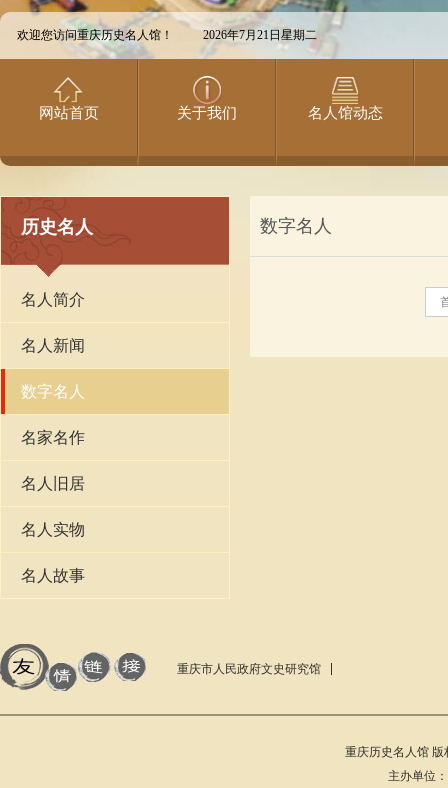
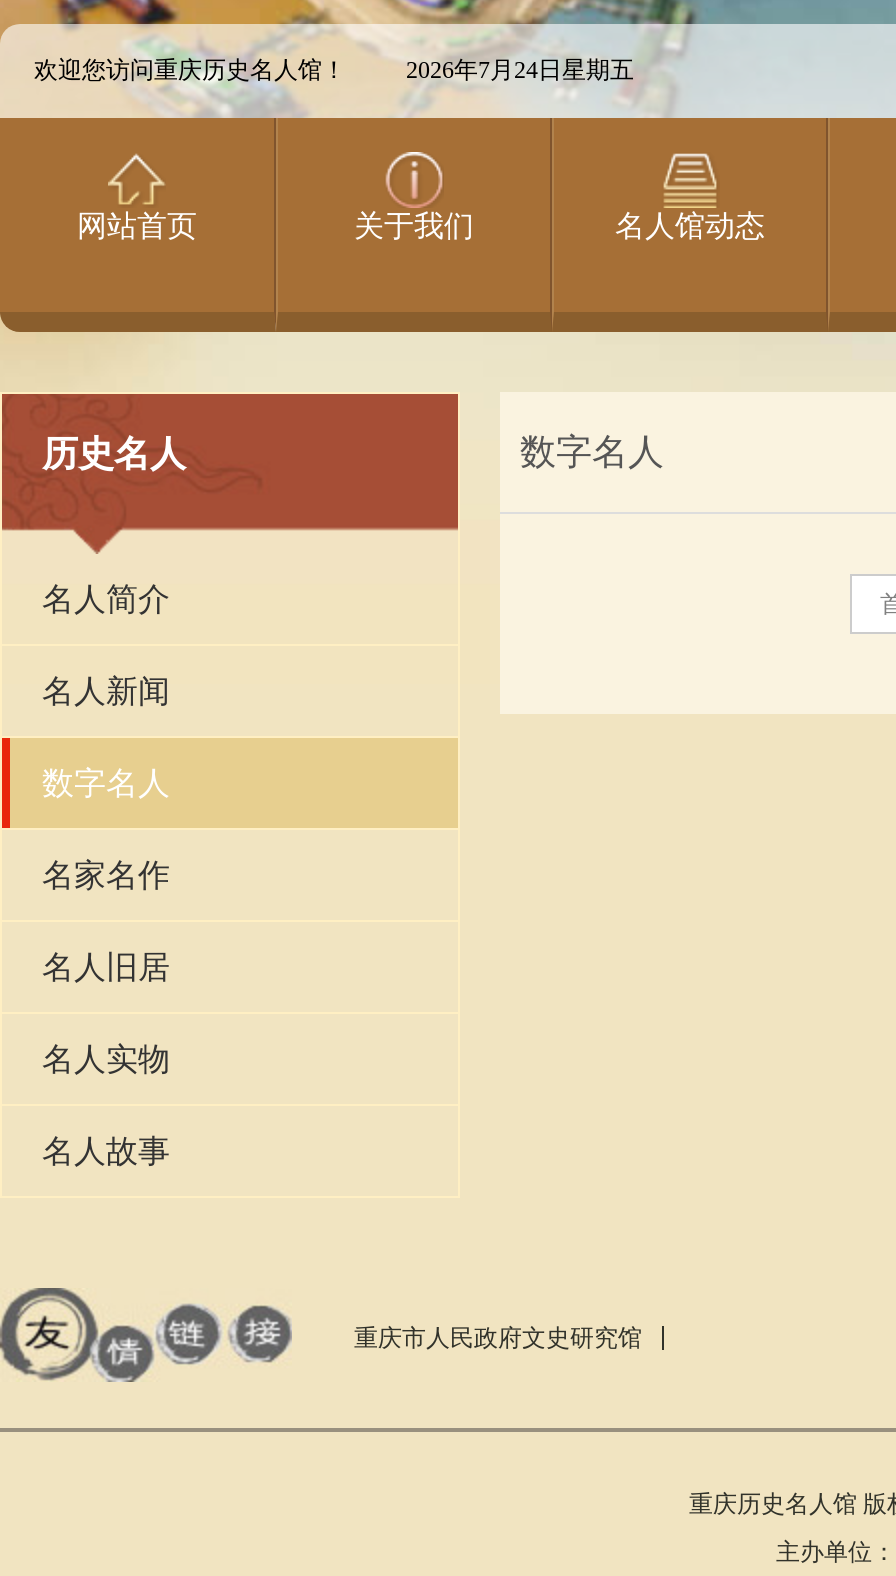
[203,28,317,42] 2026年7月21日星期二 -> [406,56,634,84] 2026年7月24日星期五

